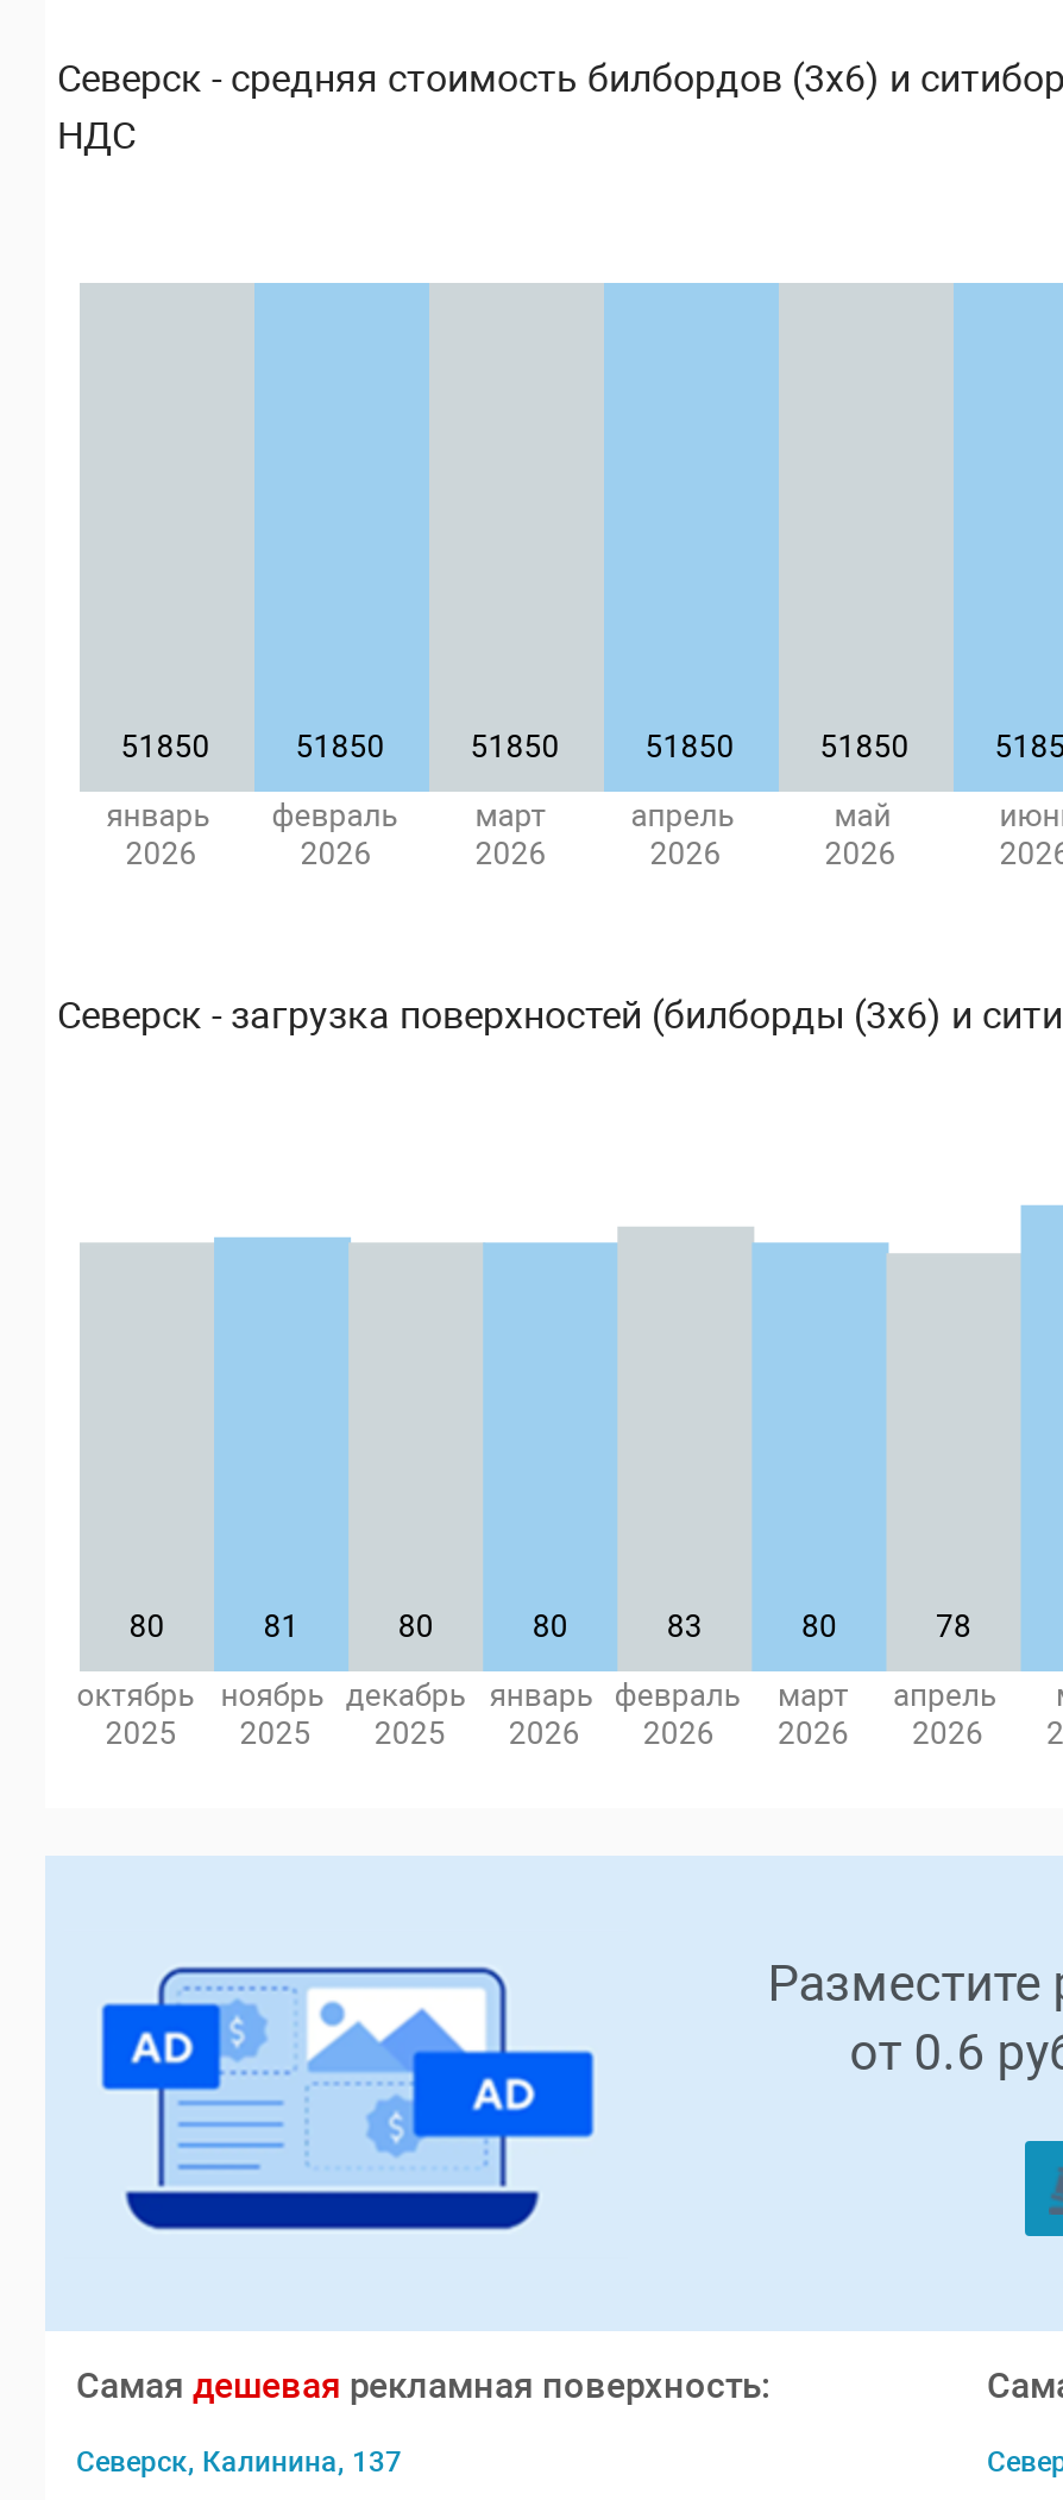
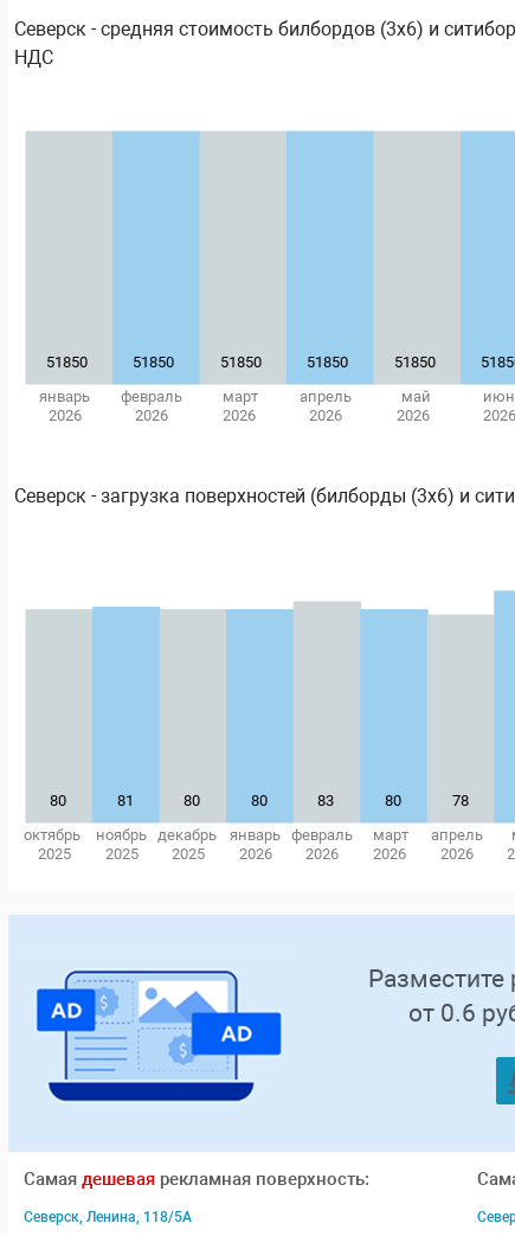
[76,2445,402,2479] Северск, Калинина, 137 -> [24,1209,192,1225] Северск, Ленина, 118/5А

